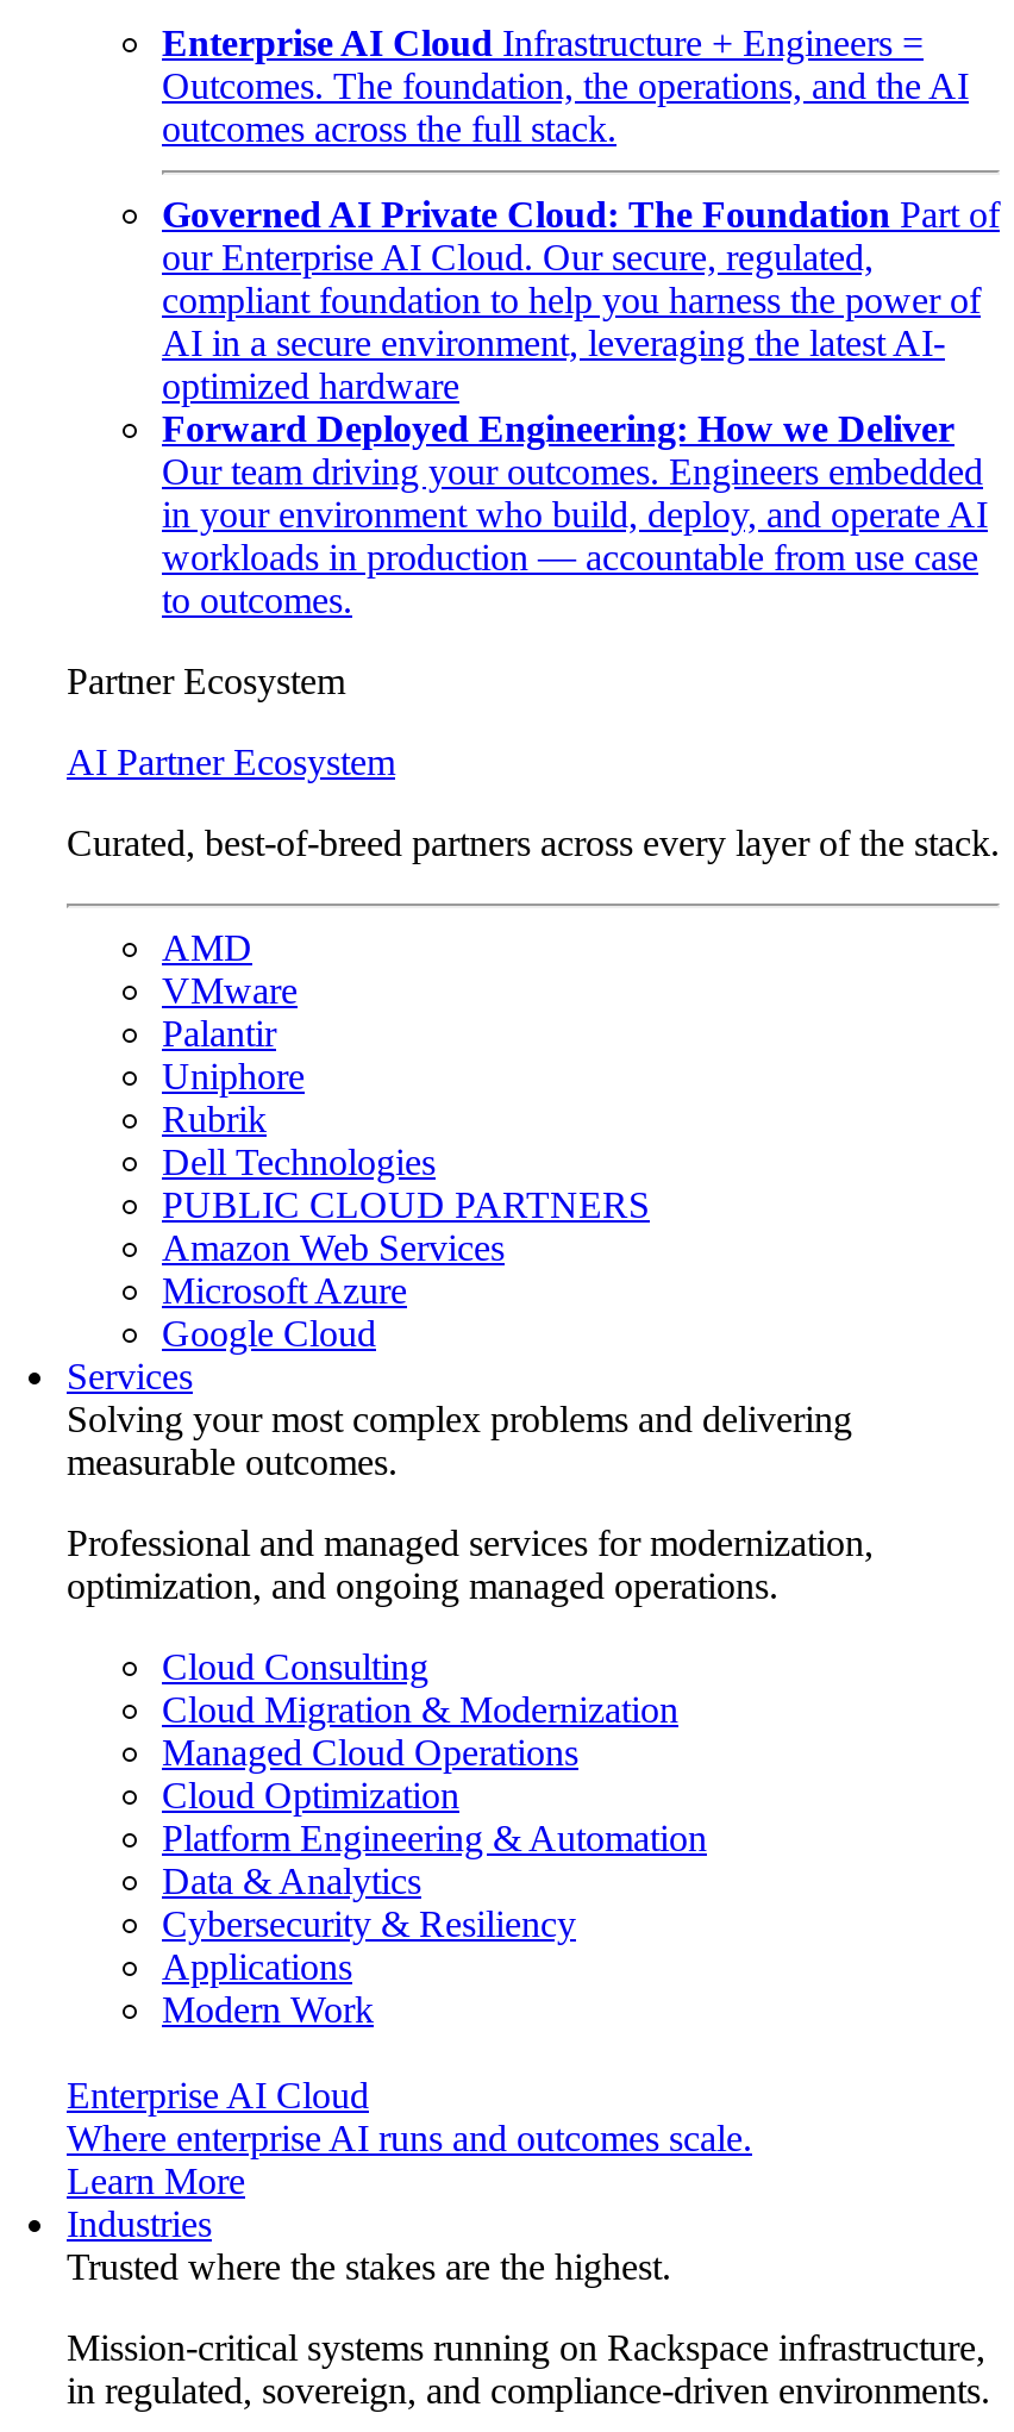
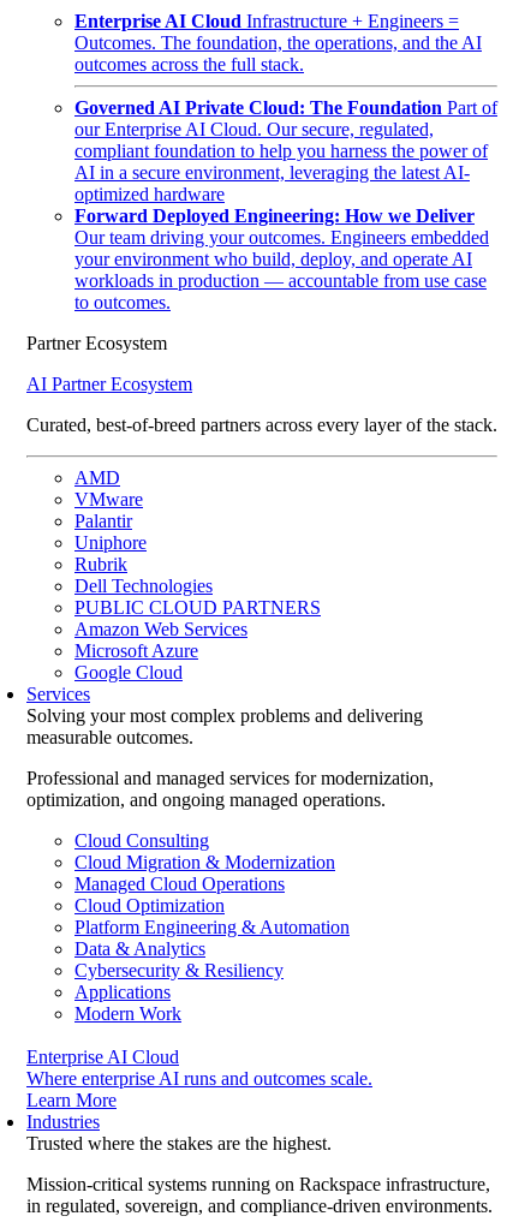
[162,494,988,535] in your environment who build, deploy, and operate AI -> [74,249,472,269] your environment who build, deploy, and operate AI

